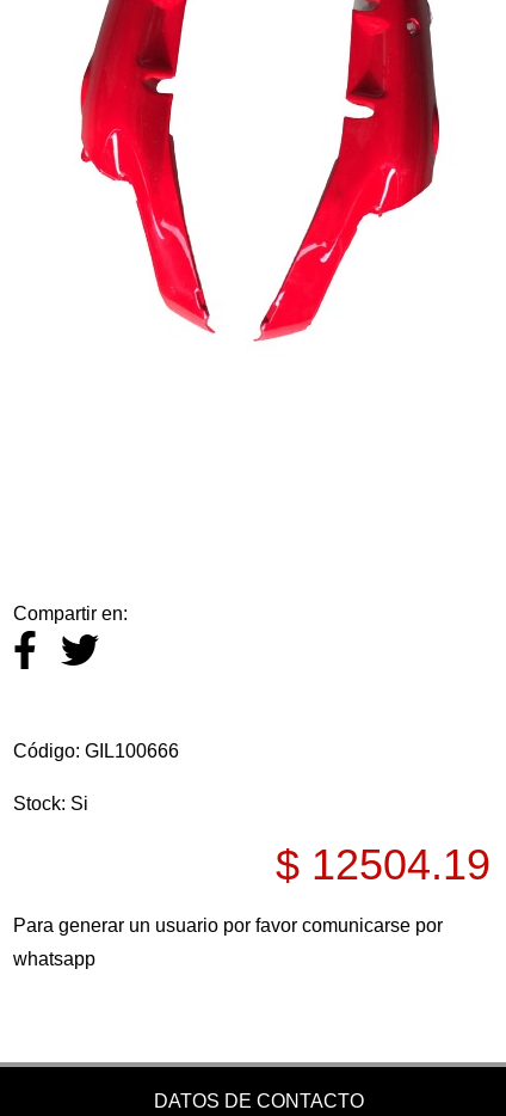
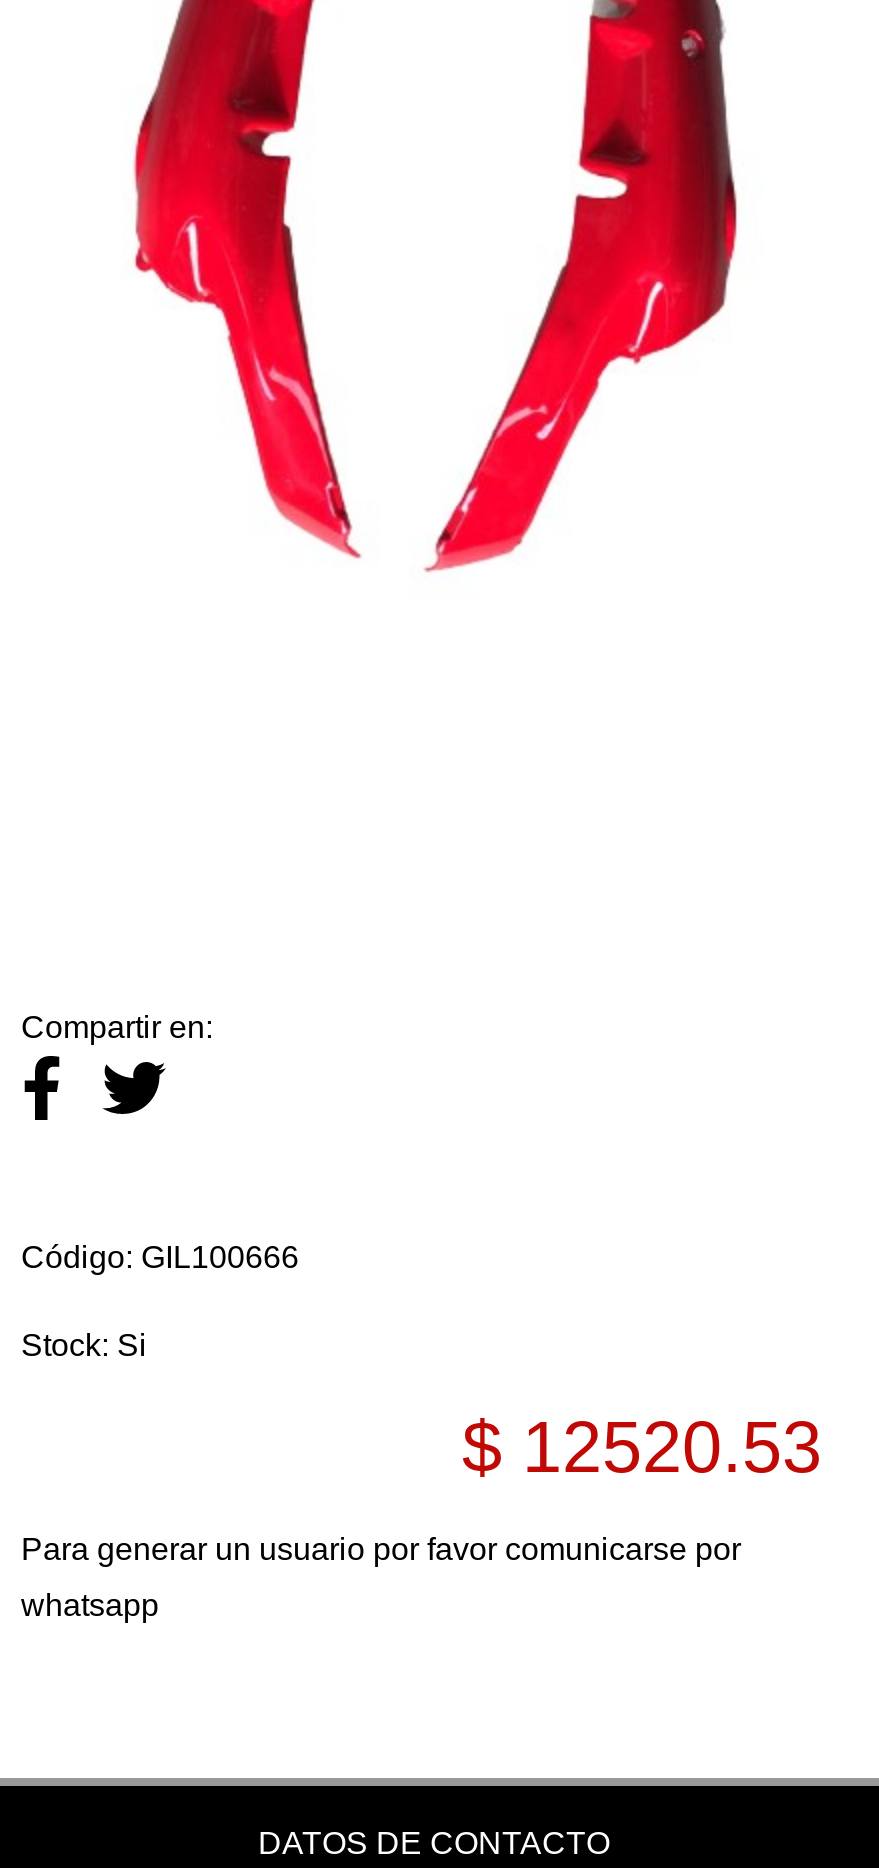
[276,841,490,890] $ 12504.19 -> [462,1407,822,1489] $ 12520.53

